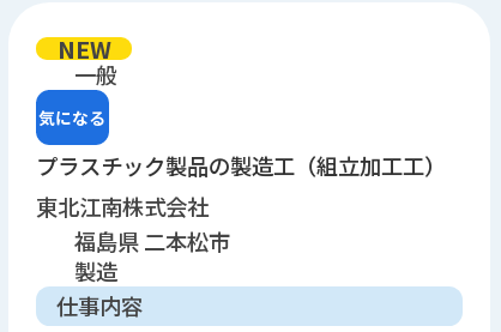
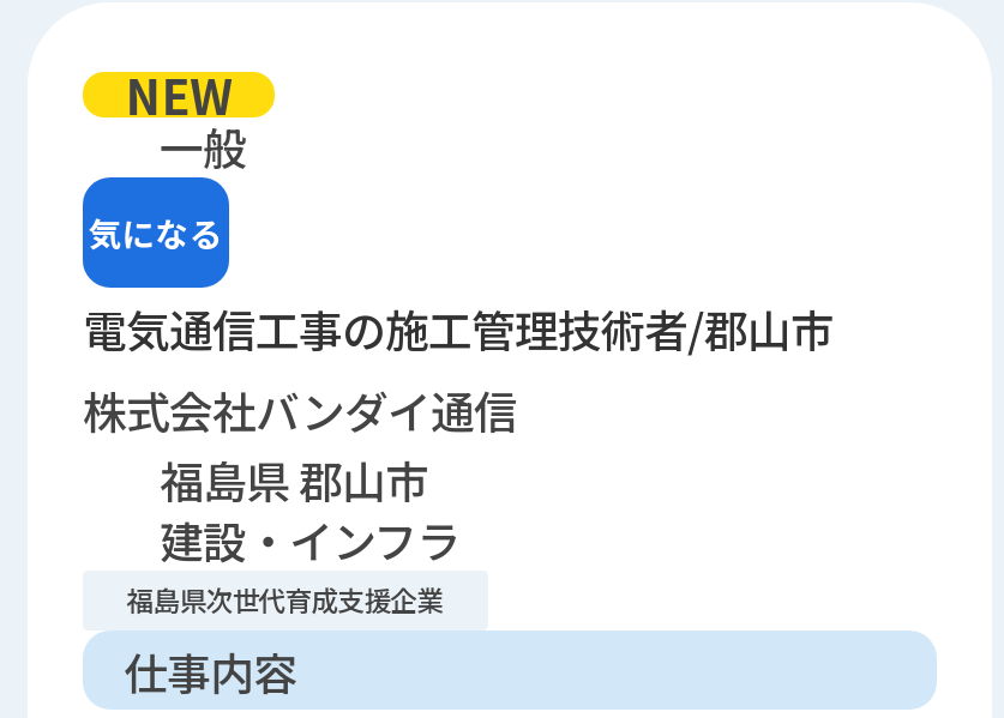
[36,150,446,286] プラスチック製品の製造工（組立加工工） | 東北江南株式会社 | 福島県 二本松市 | 製造 -> [83,296,833,618] 電気通信工事の施工管理技術者/郡山市 | 株式会社バンダイ通信 | 福島県 郡山市 | 建設・インフラ | 福島県次世代育成支援企業

